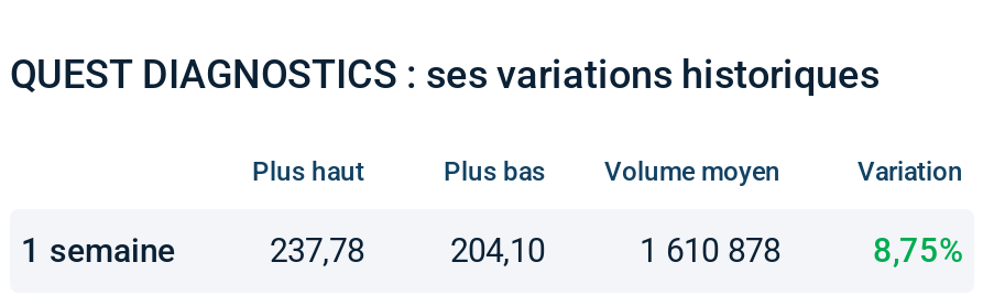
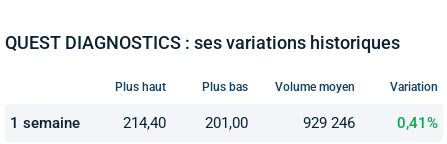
[270,232,364,271] 237,78 -> [123,114,166,132] 214,40
[450,232,545,271] 204,10 -> [205,114,248,132] 201,00
[640,232,780,271] 1 610 878 -> [303,114,355,132] 929 246
[873,232,963,271] 8,75% -> [397,114,438,132] 0,41%

